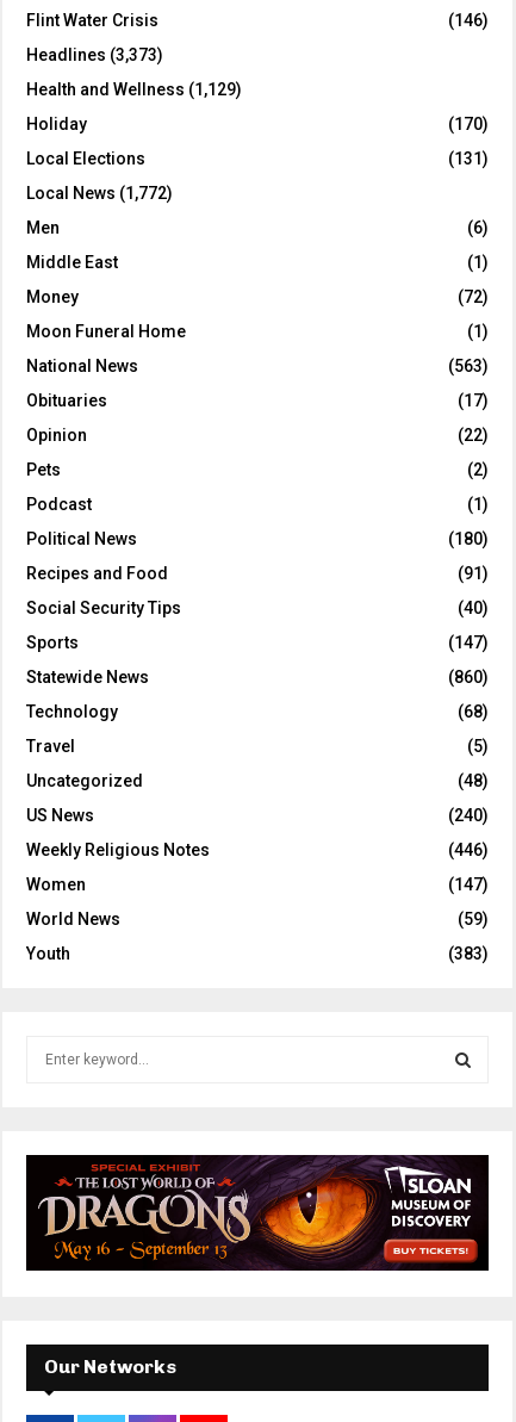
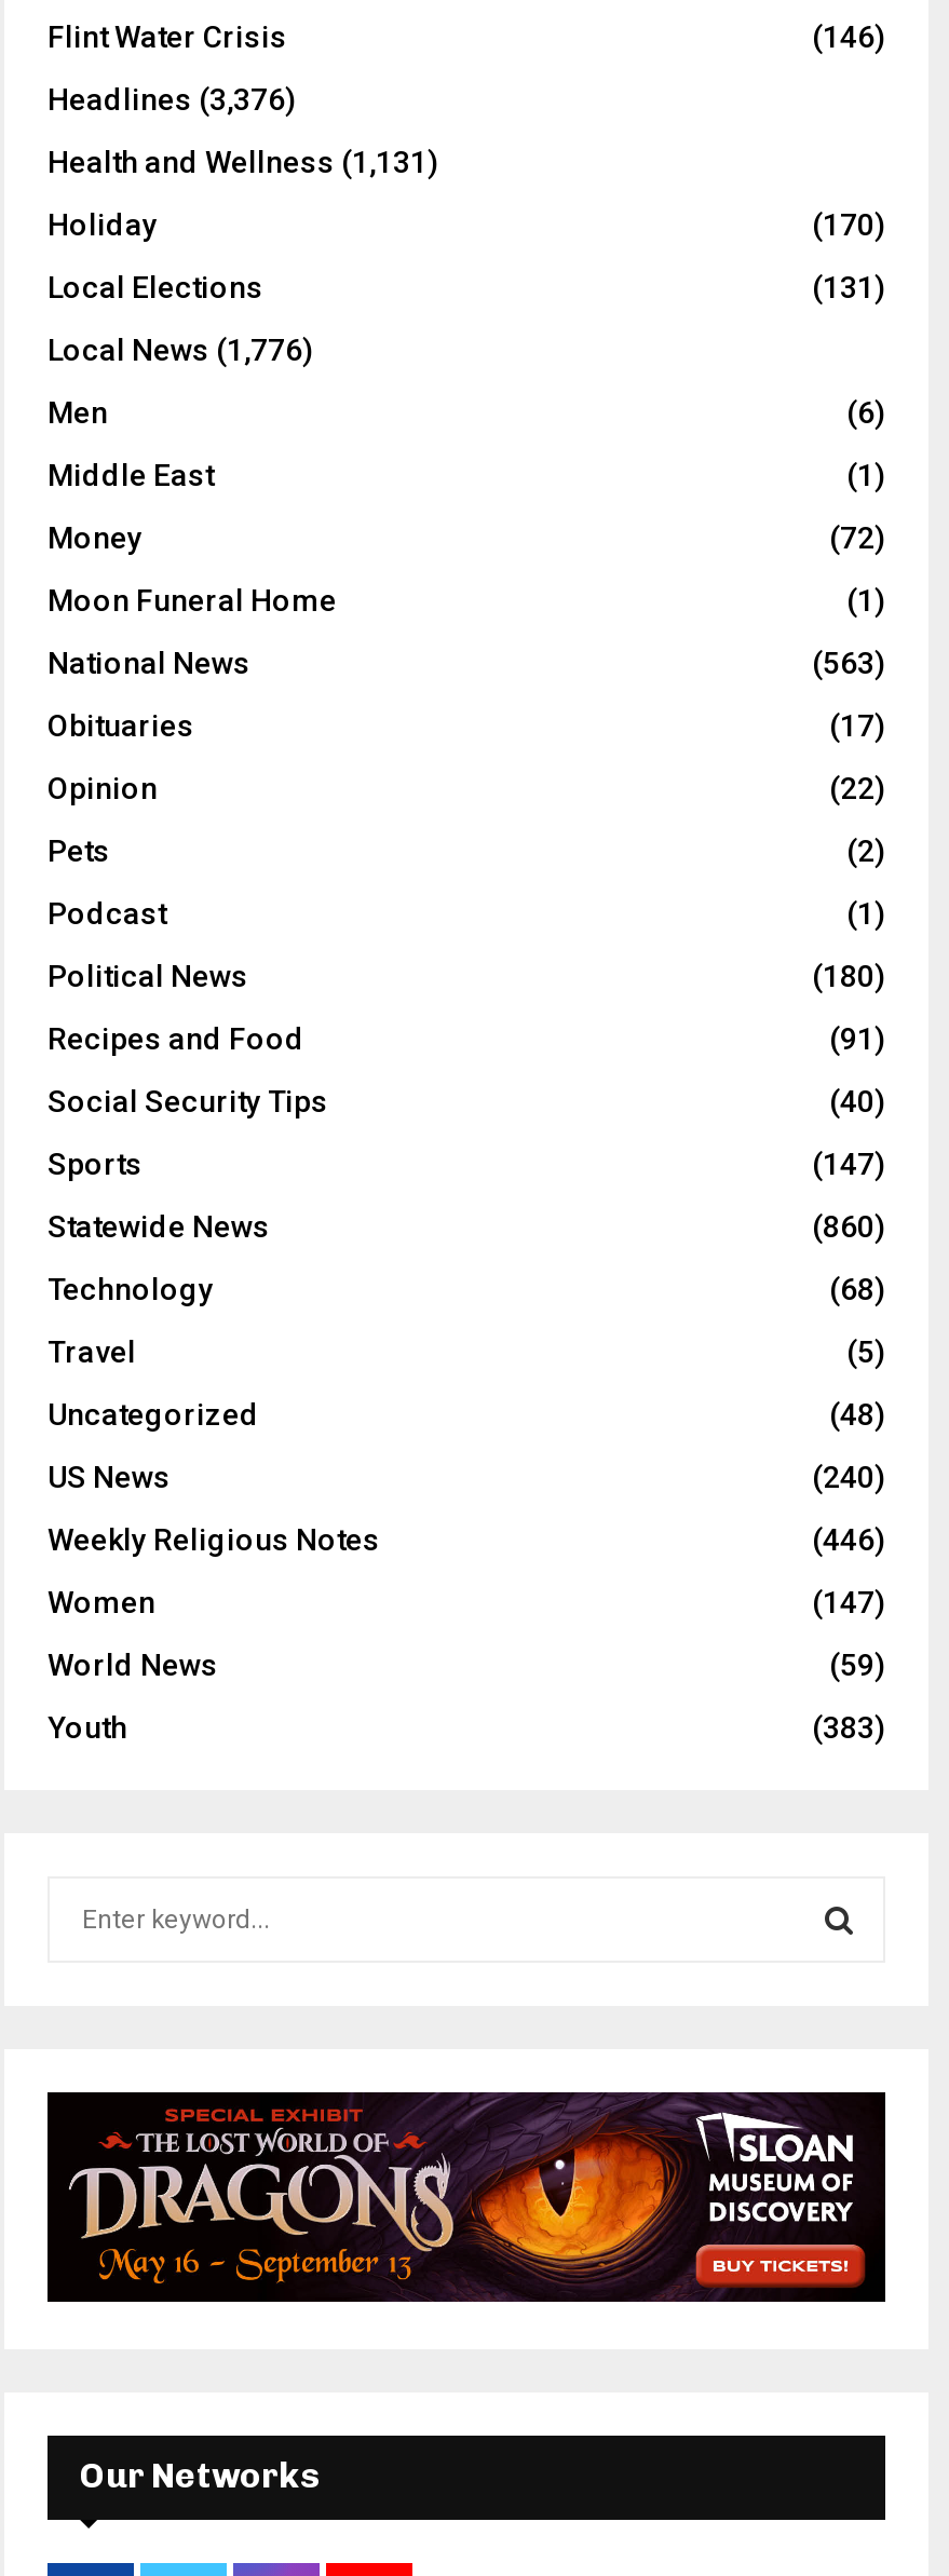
[26,45,163,64] Headlines (3,373) -> [48,82,296,117] Headlines (3,376)
[26,80,242,99] Health and Wellness (1,129) -> [48,145,438,179] Health and Wellness (1,131)
[26,184,173,203] Local News (1,772) -> [48,333,313,367] Local News (1,776)

